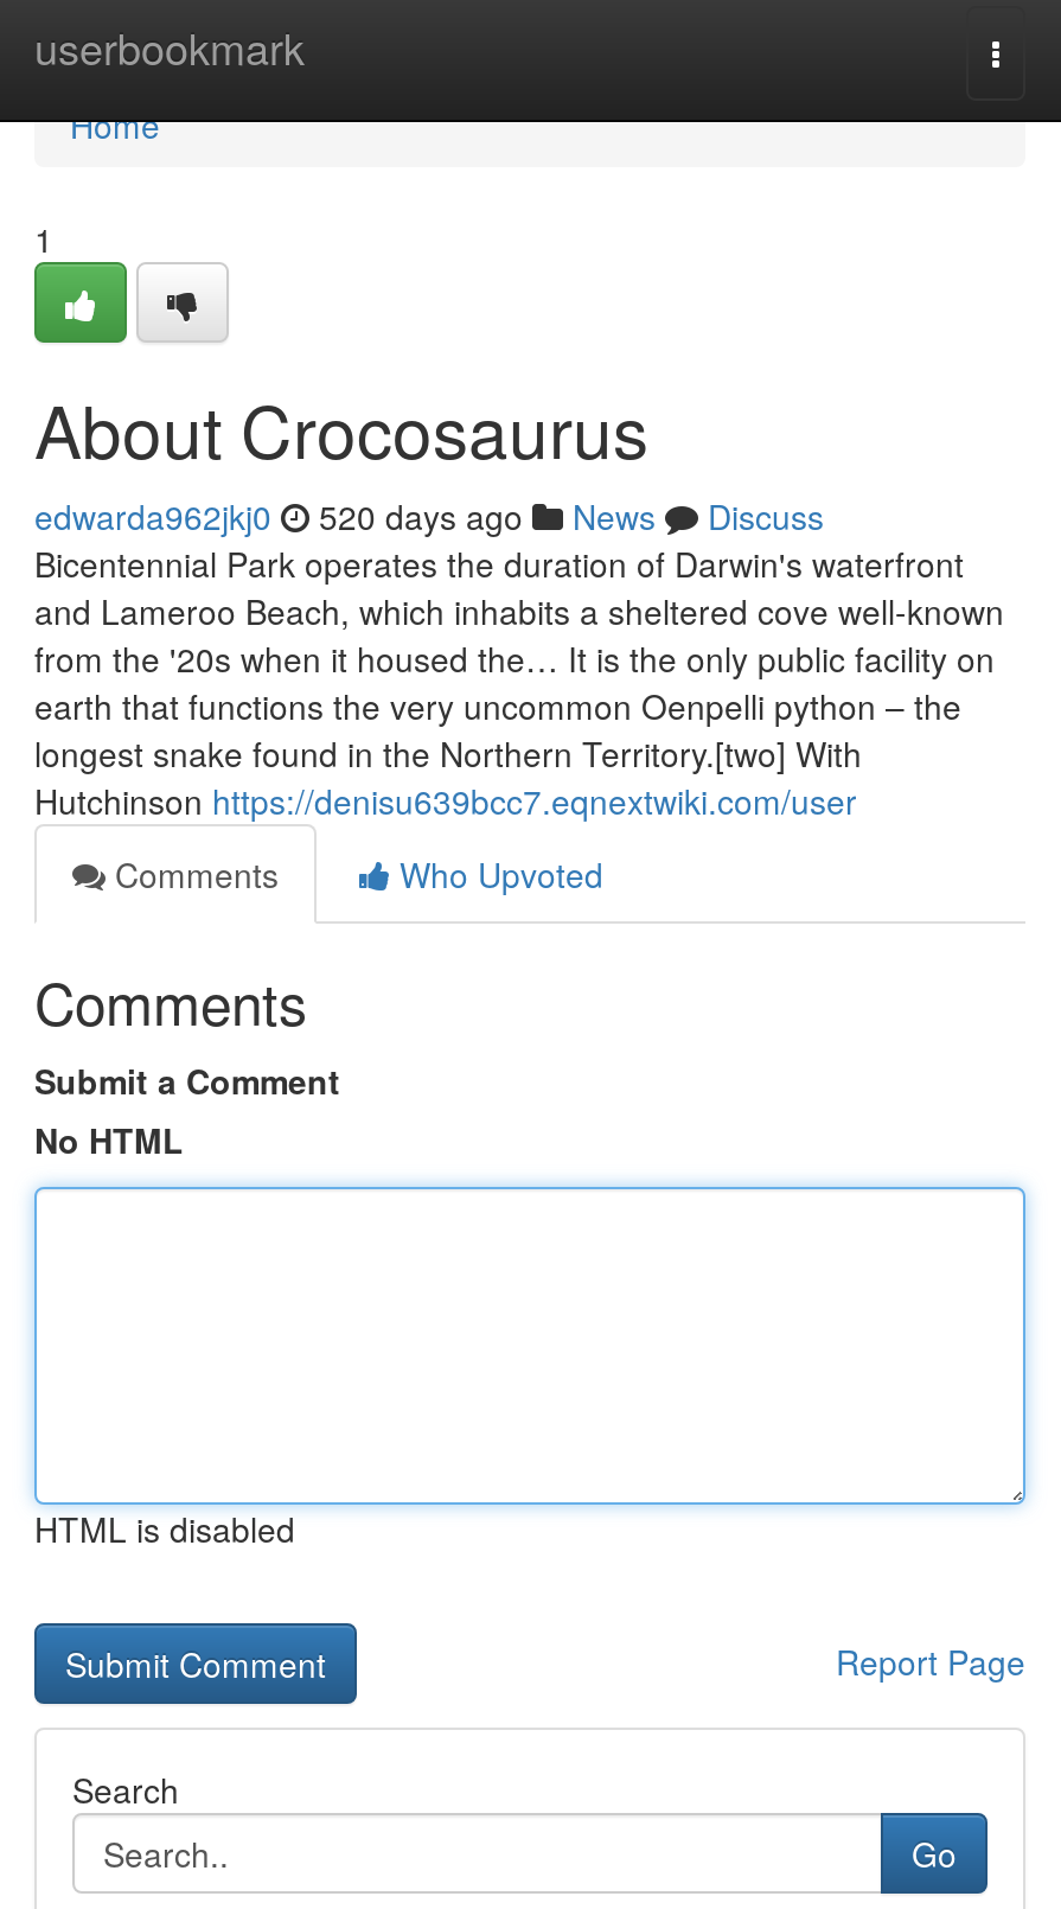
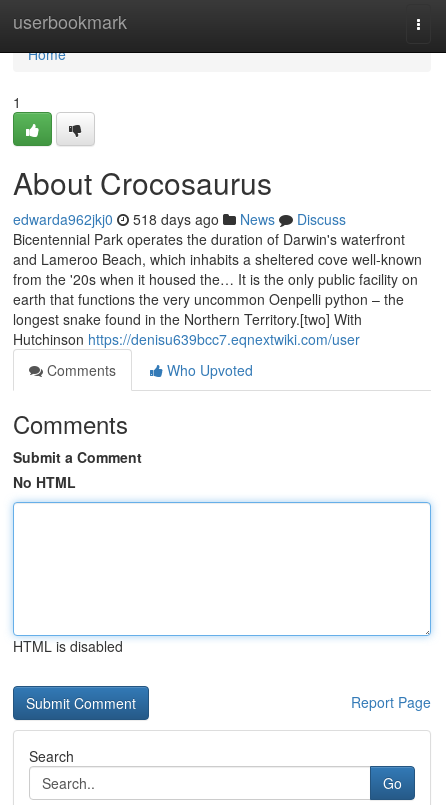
[34,492,824,539] edwarda962jkj0 520 days ago News Discuss -> [13,209,346,229] edwarda962jkj0 518 days ago News Discuss

